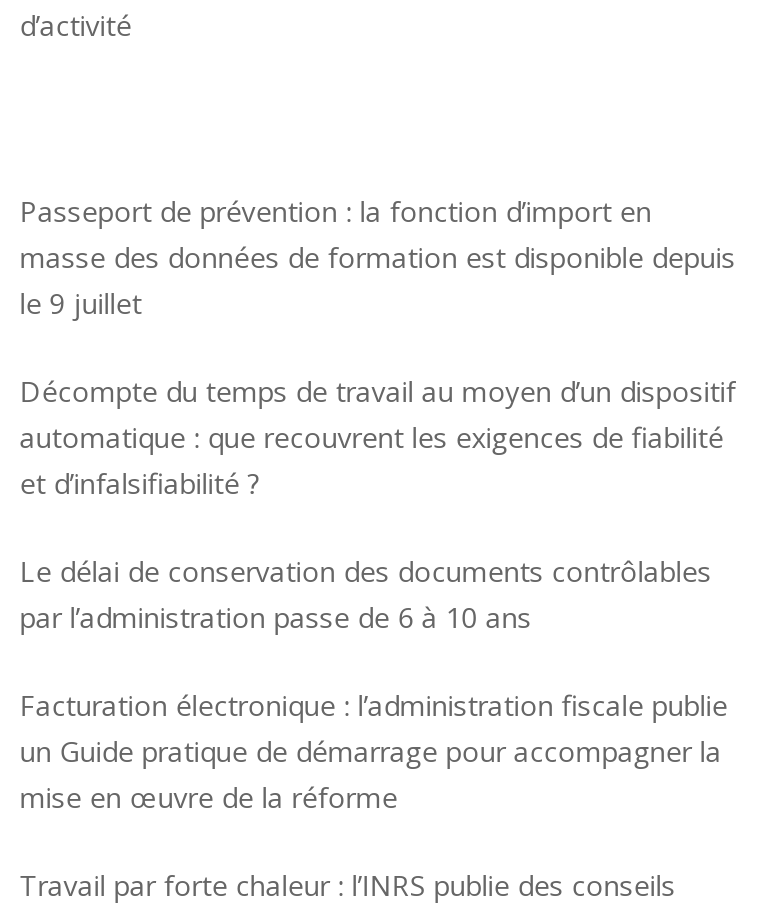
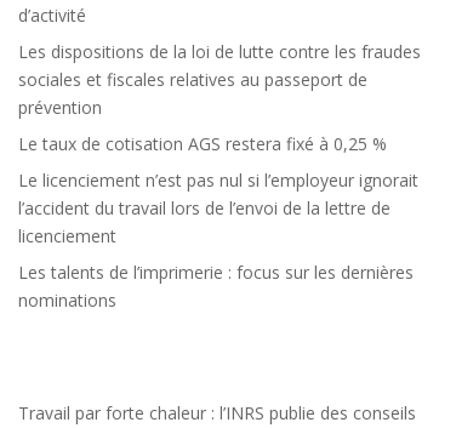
[20,192,736,322] Passeport de prévention : la fonction d’import en | masse des données de formation est disponible depuis | le 9 juillet -> [18,40,421,119] Les dispositions de la loi de lutte contre les fraudes | sociales et fiscales relatives au passeport de | prévention
[20,372,736,502] Décompte du temps de travail au moyen d’un dispositif | automatique : que recouvrent les exigences de fiabilité | et d’infalsifiabilité ? -> [18,132,387,155] Le taux de cotisation AGS restera fixé à 0,25 %
[20,552,712,636] Le délai de conservation des documents contrôlables | par l’administration passe de 6 à 10 ans -> [18,169,418,247] Le licenciement n’est pas nul si l’employeur ignorait | l’accident du travail lors de l’envoi de la lettre de | licenciement
[20,686,728,816] Facturation électronique : l’administration fiscale publie | un Guide pratique de démarrage pour accompagner la | mise en œuvre de la réforme -> [18,261,413,312] Les talents de l’imprimerie : focus sur les dernières | nominations

